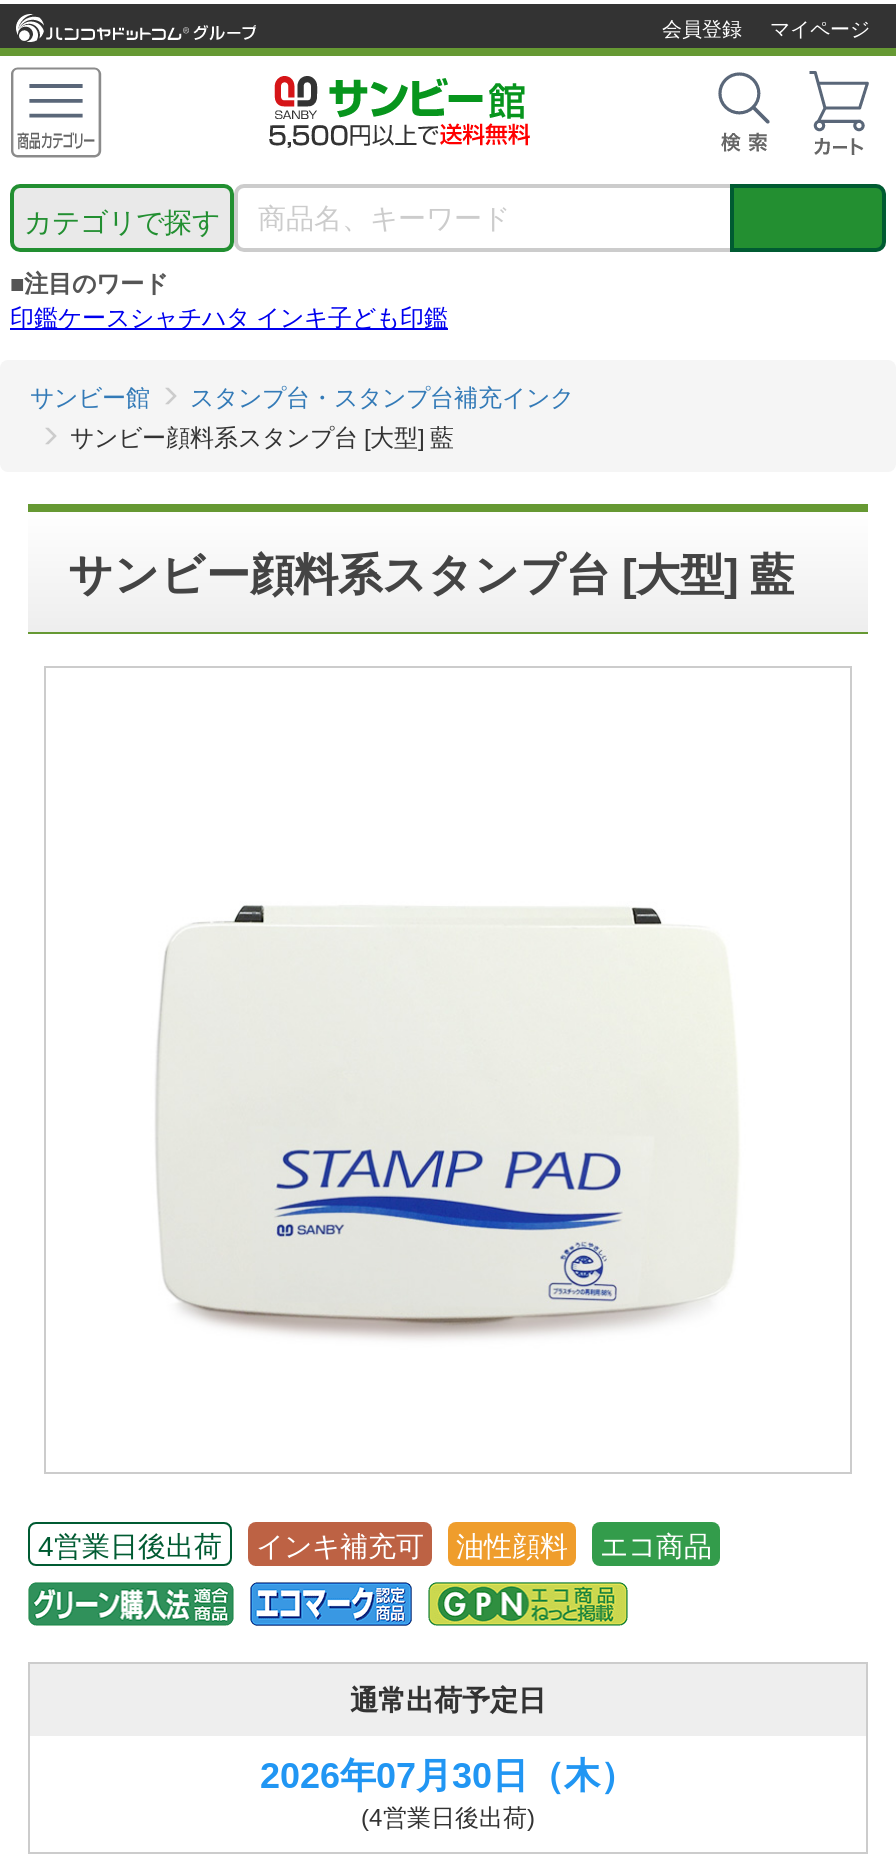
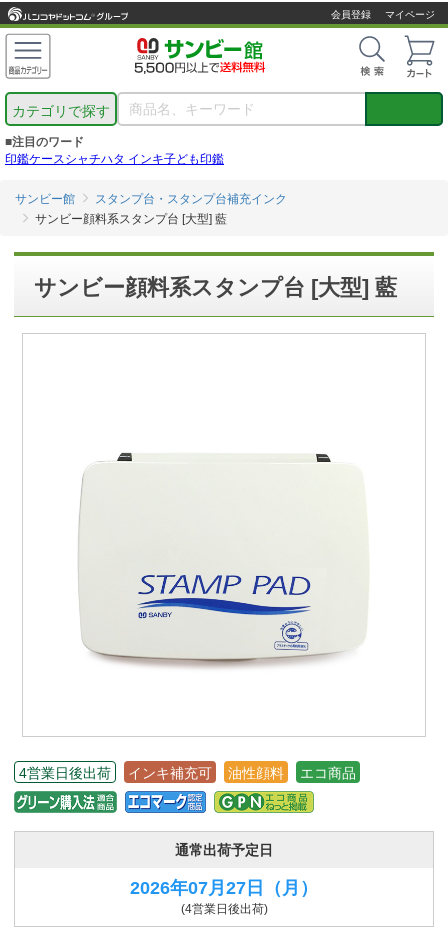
[260,1756,636,1796] 2026年07月30日（木） -> [130,878,318,898] 2026年07月27日（月）

